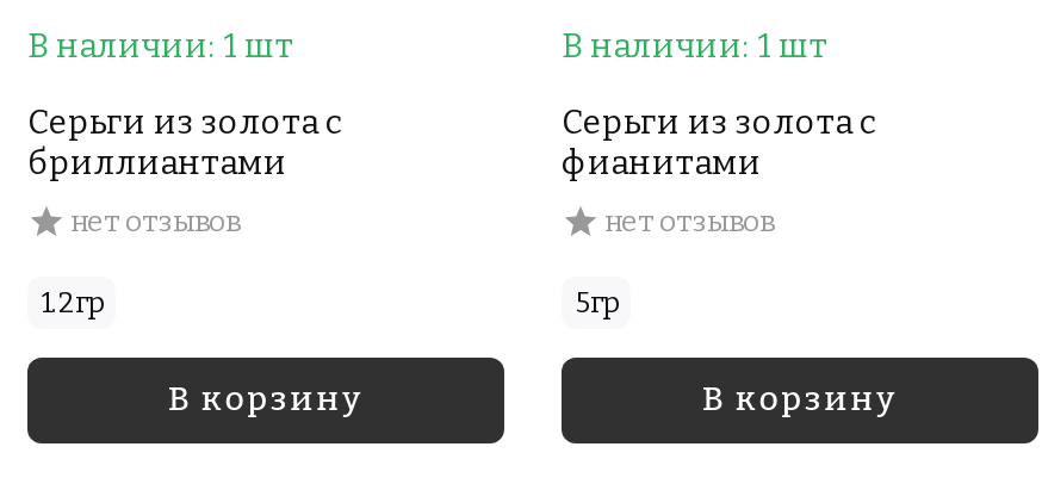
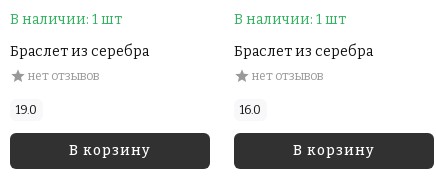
[27,103,345,184] Серьги из золота с | бриллиантами -> [10,43,149,60] Браслет из серебра
[562,103,879,184] Серьги из золота с | фианитами -> [234,43,373,60] Браслет из серебра
[42,286,101,319] 1.2гр -> [16,103,37,117] 19.0
[576,286,616,319] 5гр -> [240,103,261,117] 16.0

